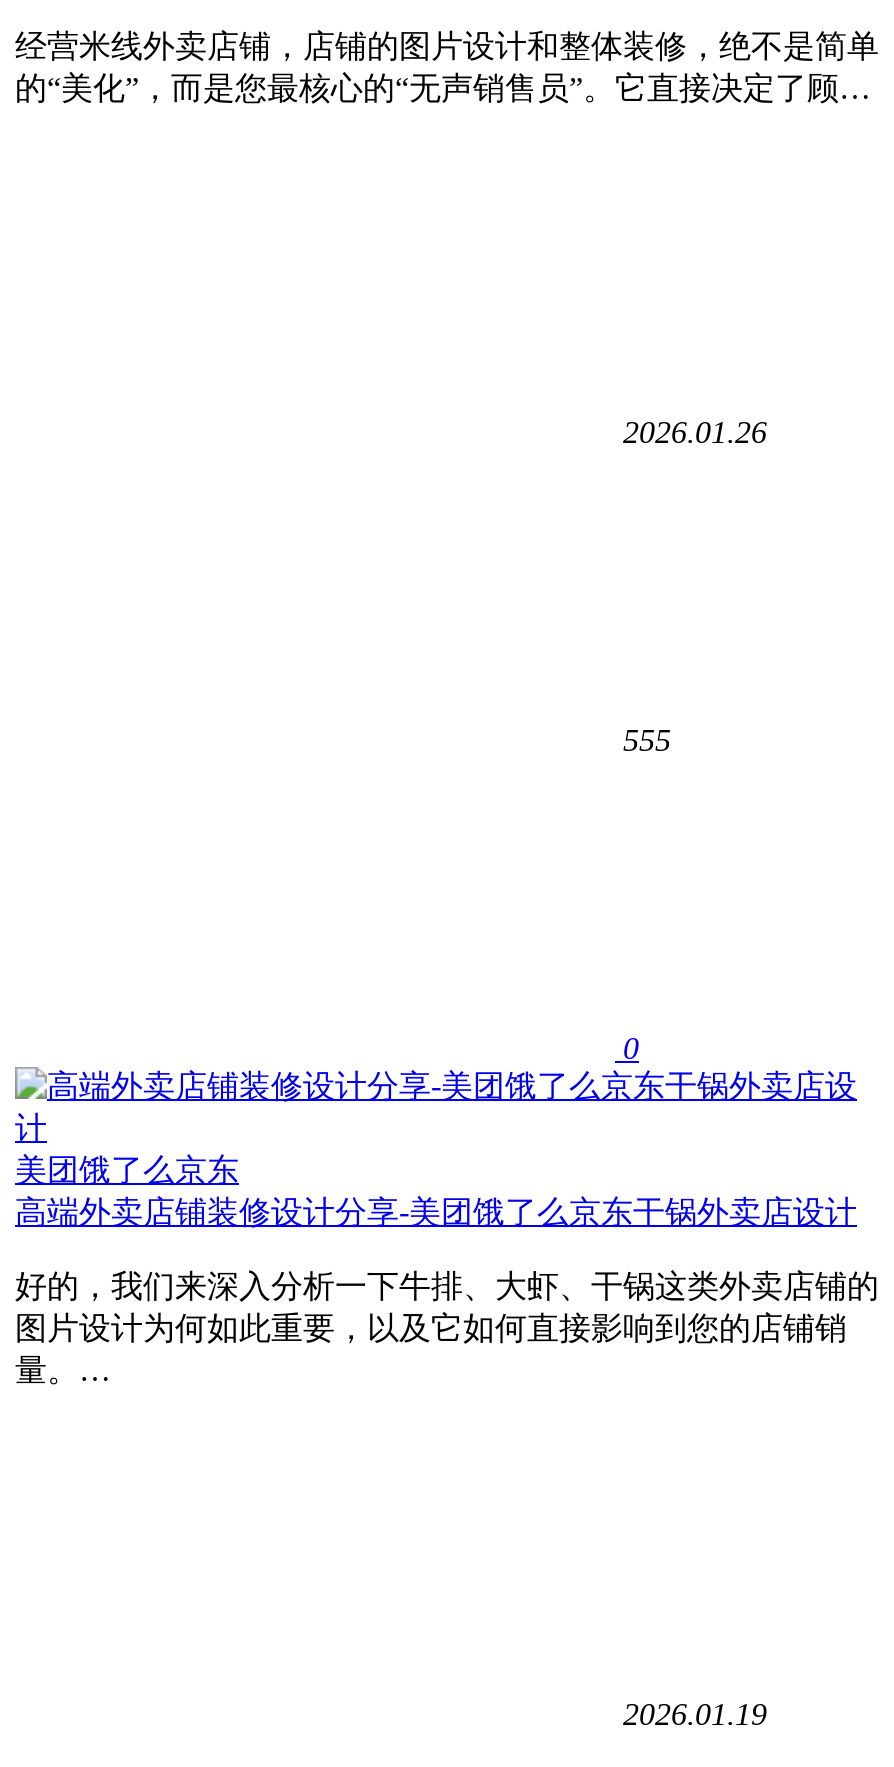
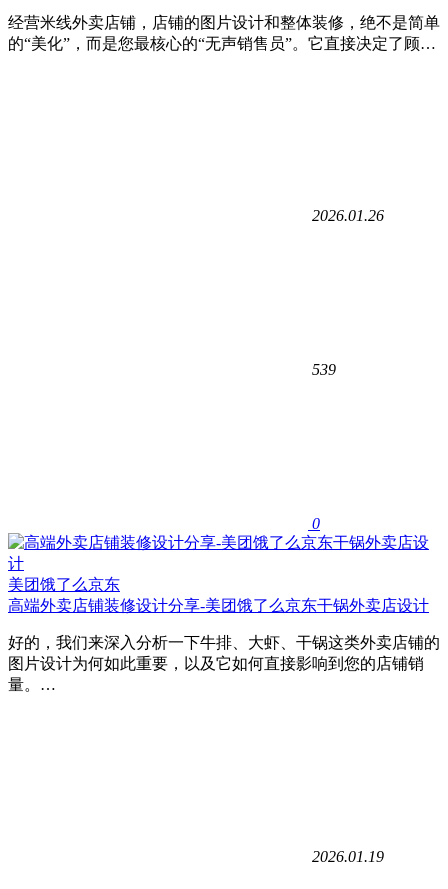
[623,723,671,757] 555 -> [312,361,336,378] 539

